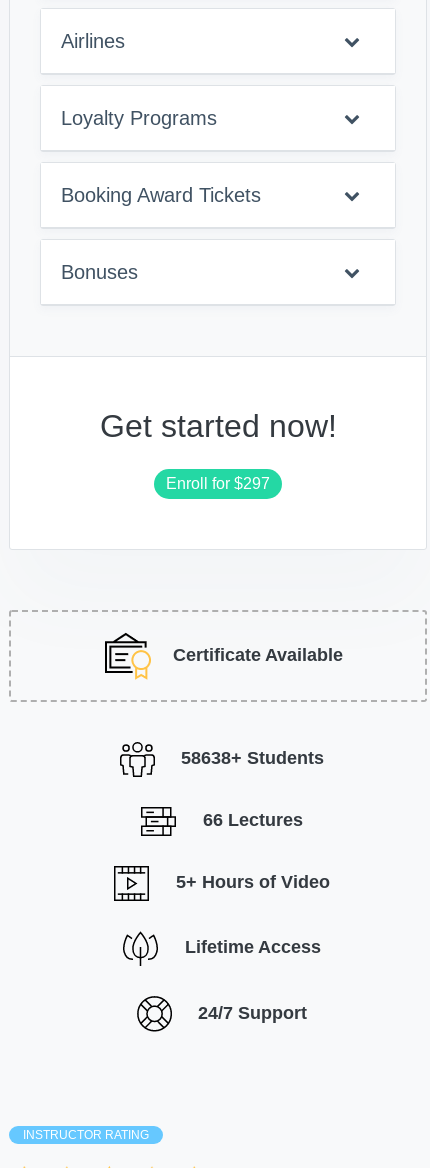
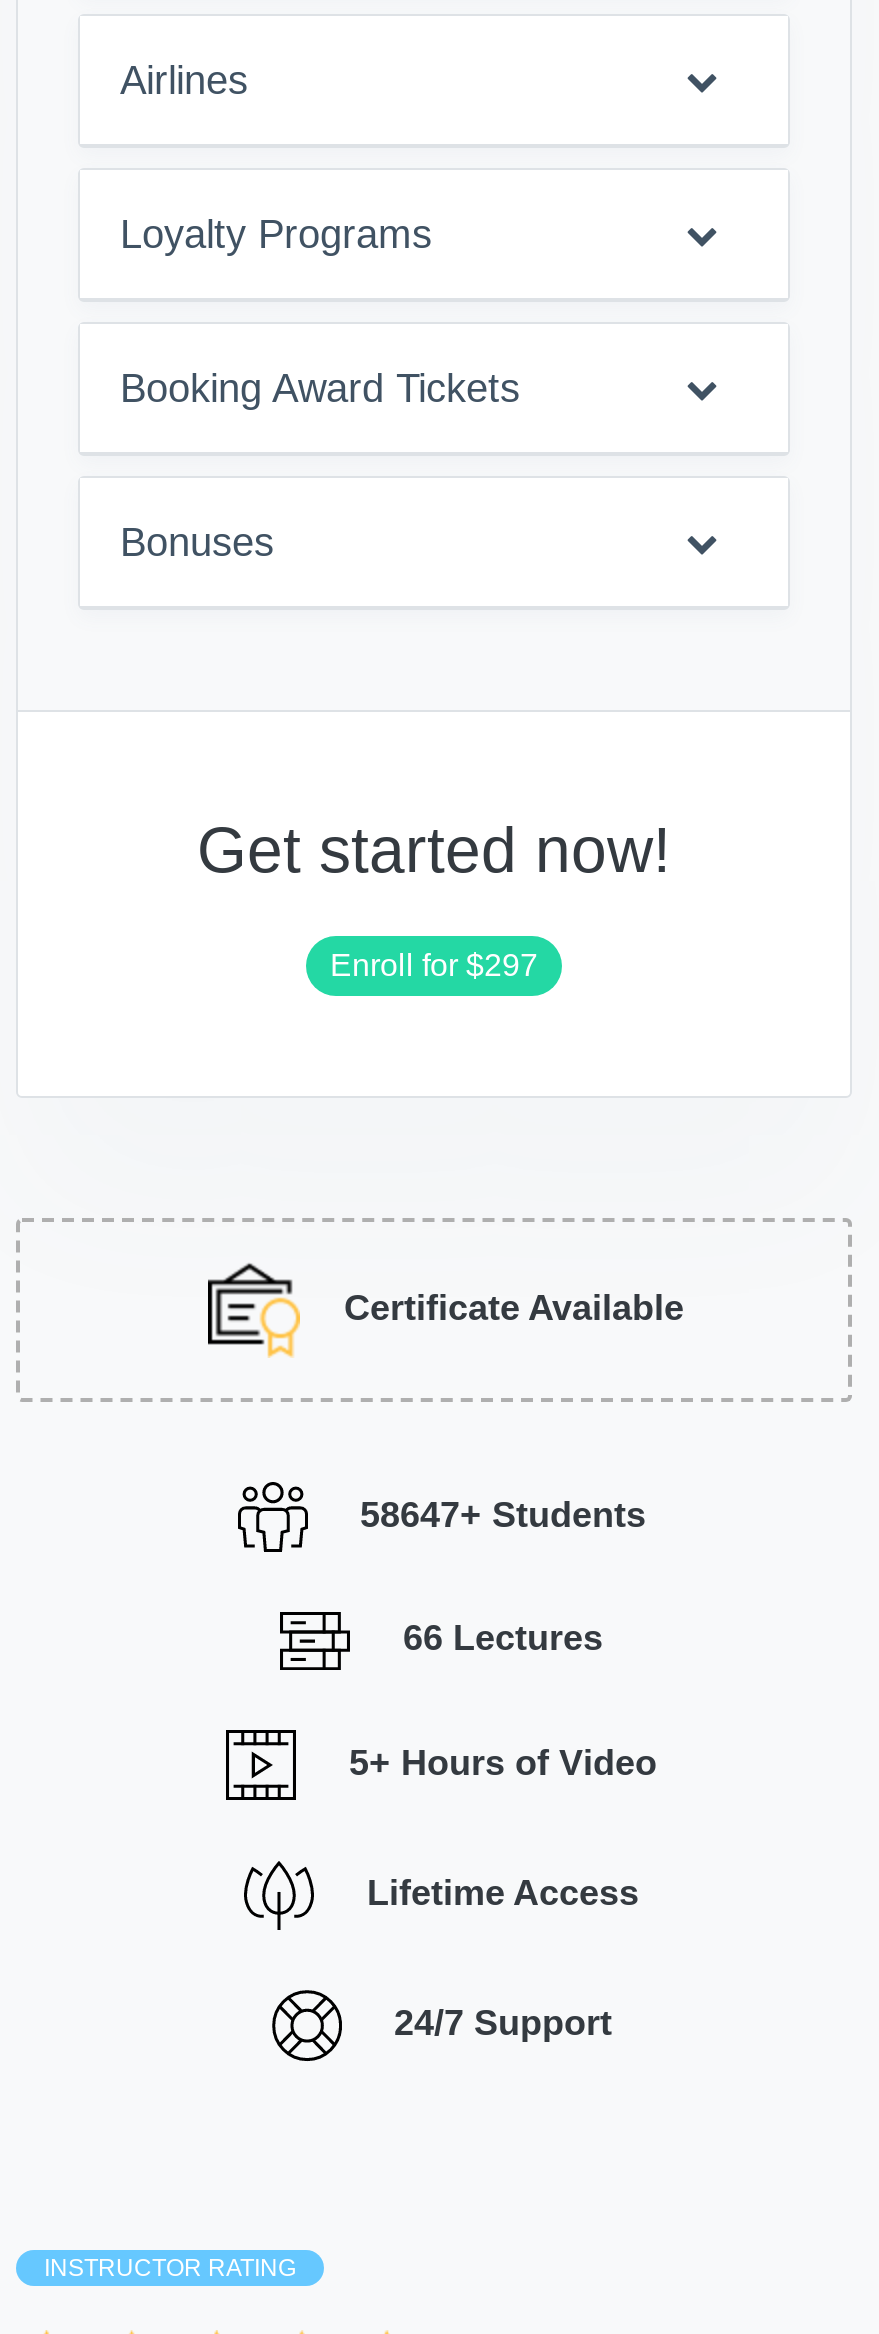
[176,748,324,768] 58638+ Students -> [350,1494,646,1534] 58647+ Students

